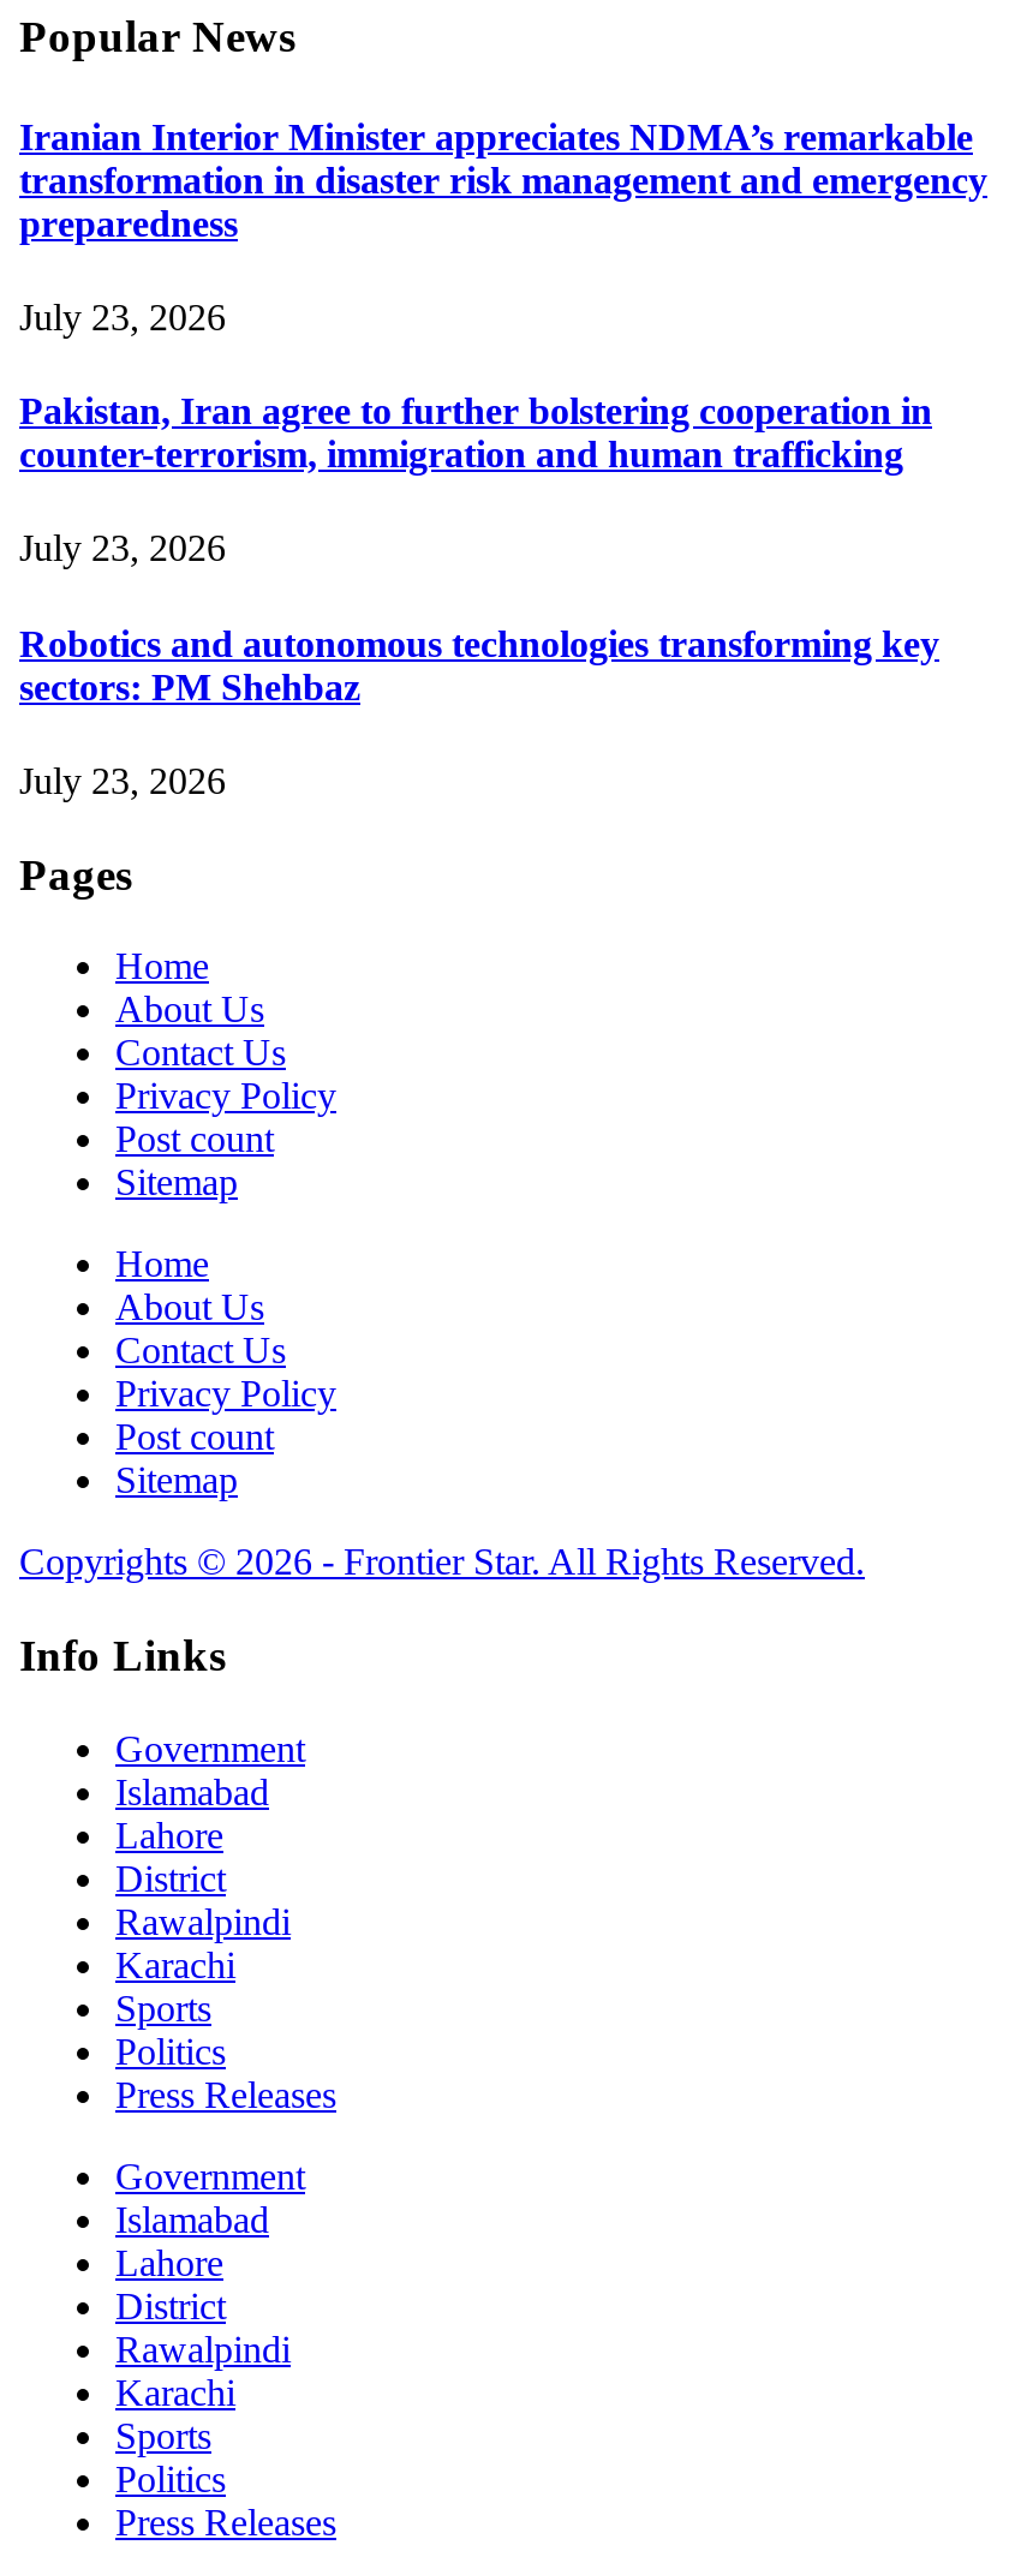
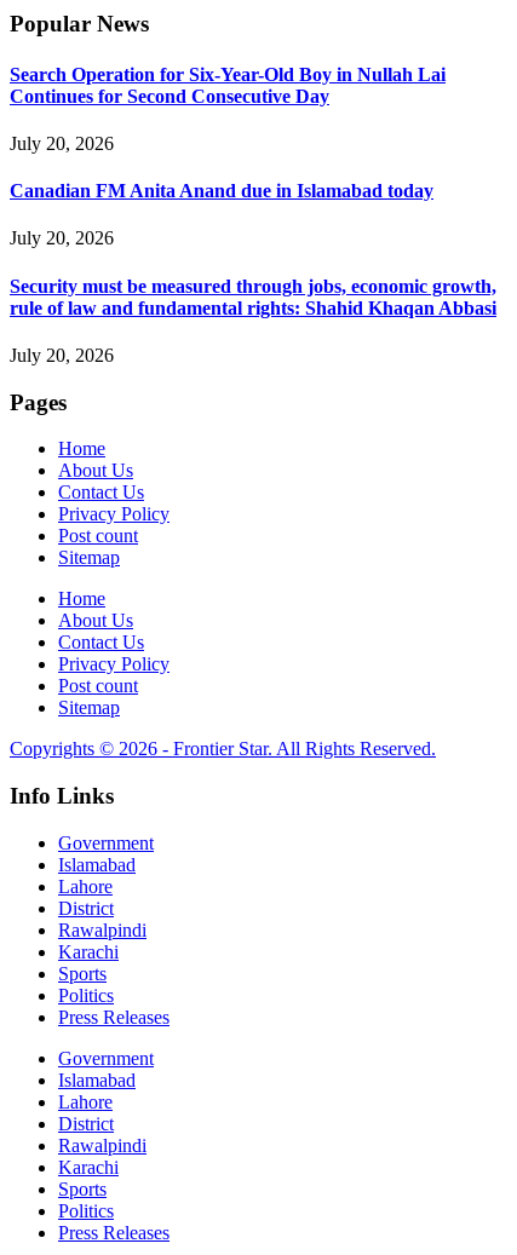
[19,116,987,243] Iranian Interior Minister appreciates NDMA’s remarkable | transformation in disaster risk management and emergency | preparedness -> [10,64,446,106] Search Operation for Six-Year-Old Boy in Nullah Lai | Continues for Second Consecutive Day
[19,297,226,337] July 23, 2026 -> [10,133,114,154] July 20, 2026
[19,391,932,475] Pakistan, Iran agree to further bolstering cooperation in | counter-terrorism, immigration and human trafficking -> [10,181,433,201] Canadian FM Anita Anand due in Islamabad today
[19,528,226,569] July 23, 2026 -> [10,228,114,249] July 20, 2026
[19,623,939,707] Robotics and autonomous technologies transforming key | sectors: PM Shehbaz -> [10,276,496,318] Security must be measured through jobs, economic growth, | rule of law and fundamental rights: Shahid Khaqan Abbasi
[19,760,226,801] July 23, 2026 -> [10,345,114,365] July 20, 2026

